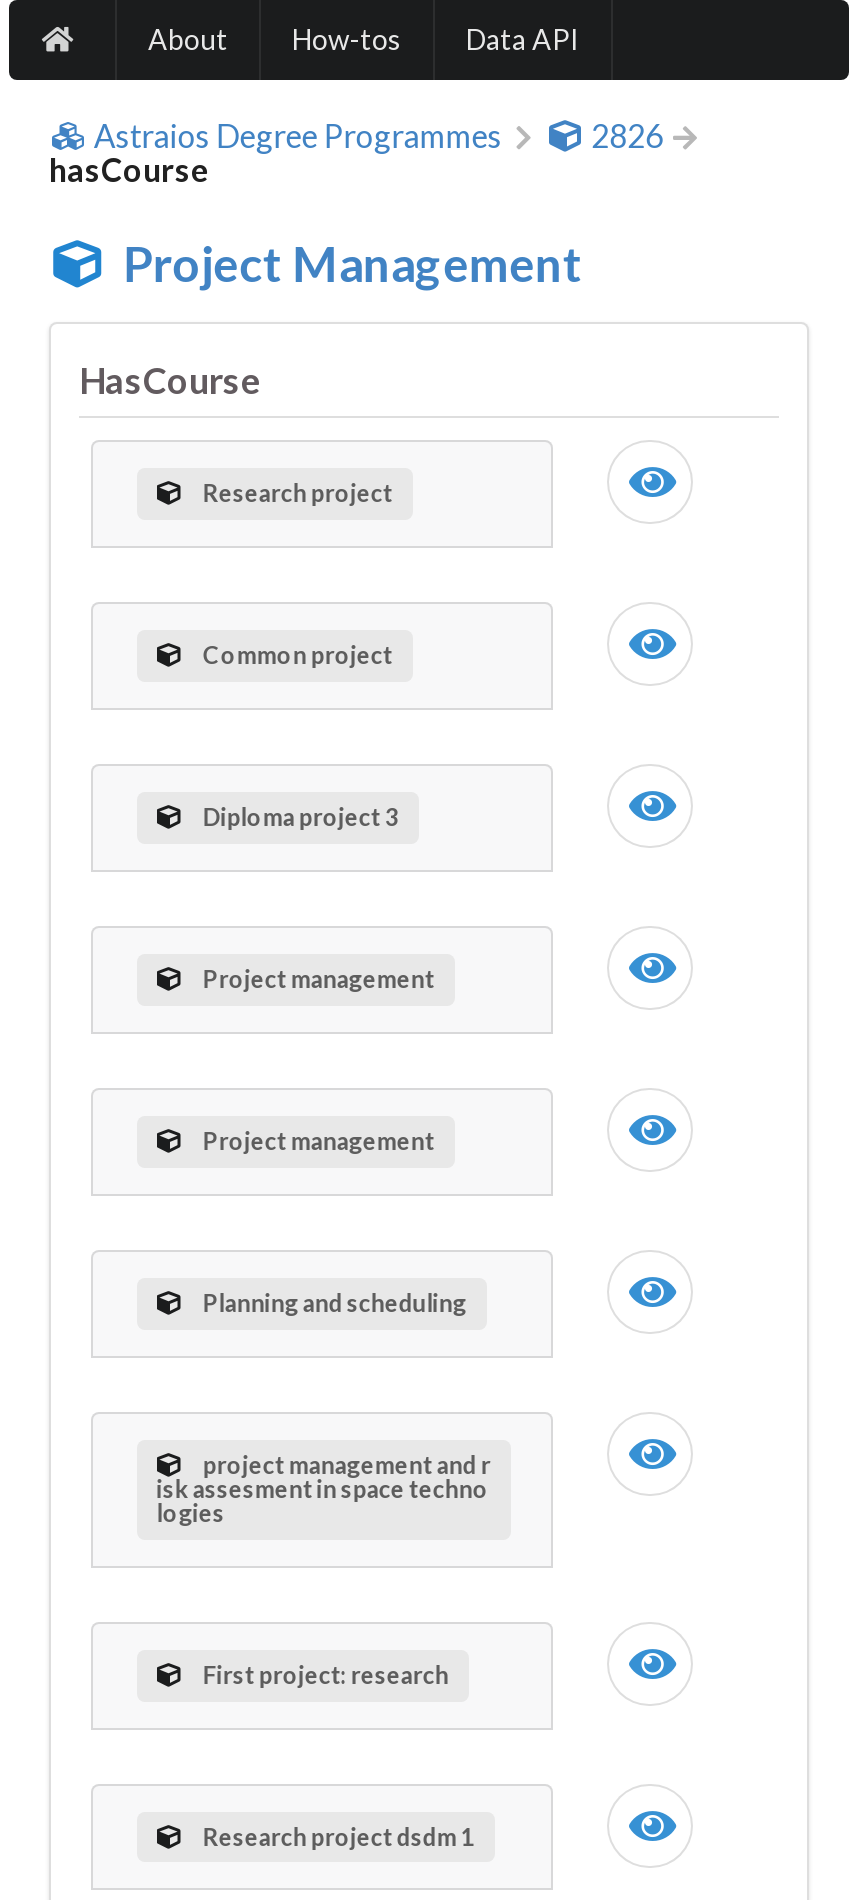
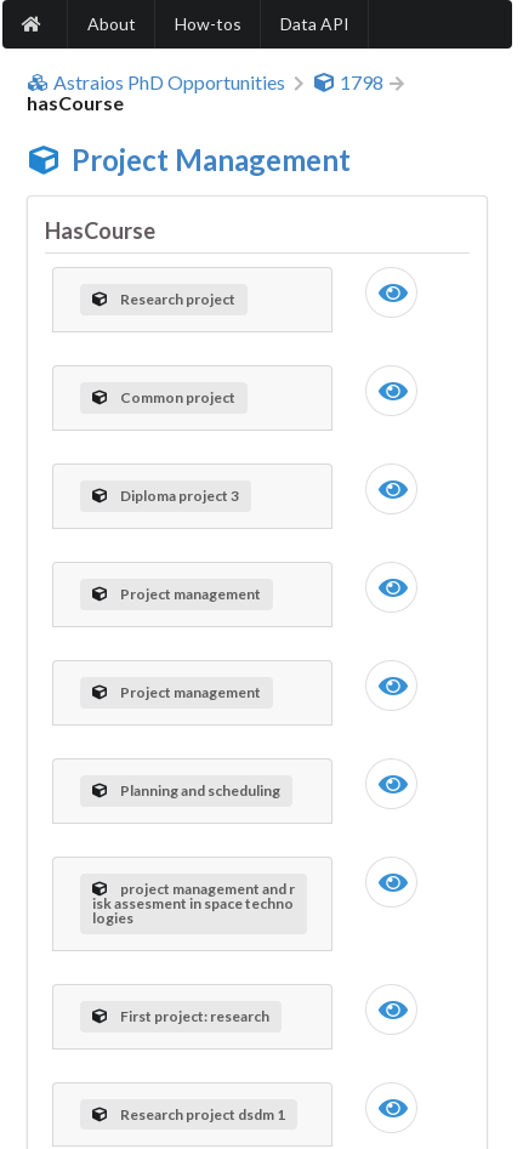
[94,116,502,154] Astraios Degree Programmes -> [54,70,286,93] Astraios PhD Opportunities
[591,116,663,154] 2826 -> [340,70,383,93] 1798

